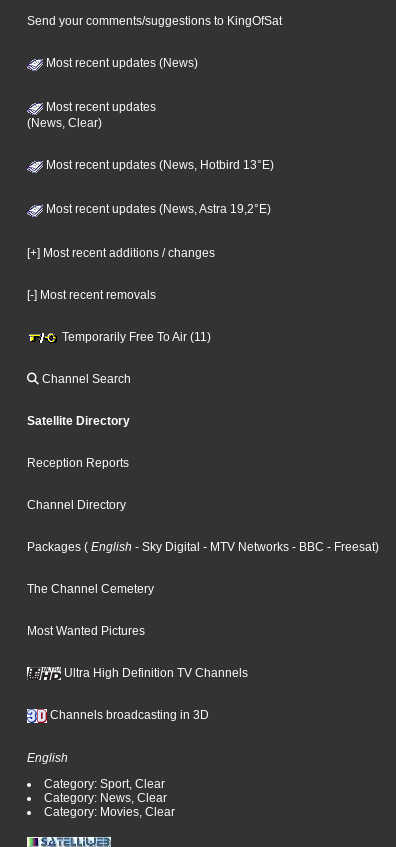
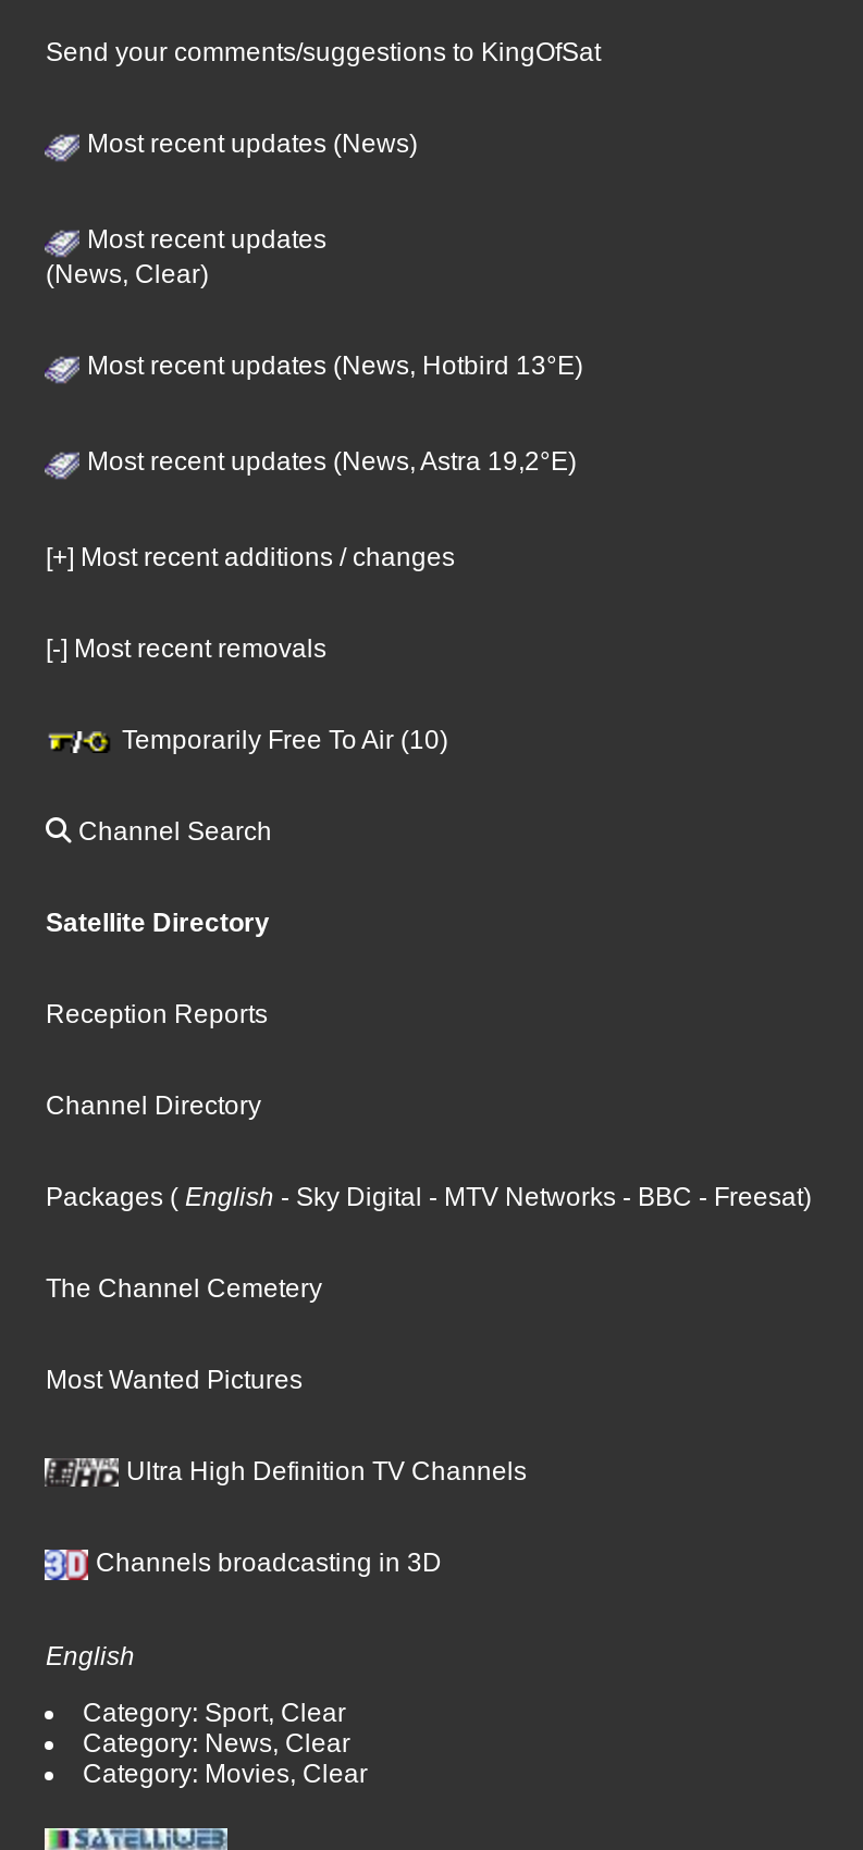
[59,330,211,344] Temporarily Free To Air (11) -> [115,724,448,755] Temporarily Free To Air (10)

